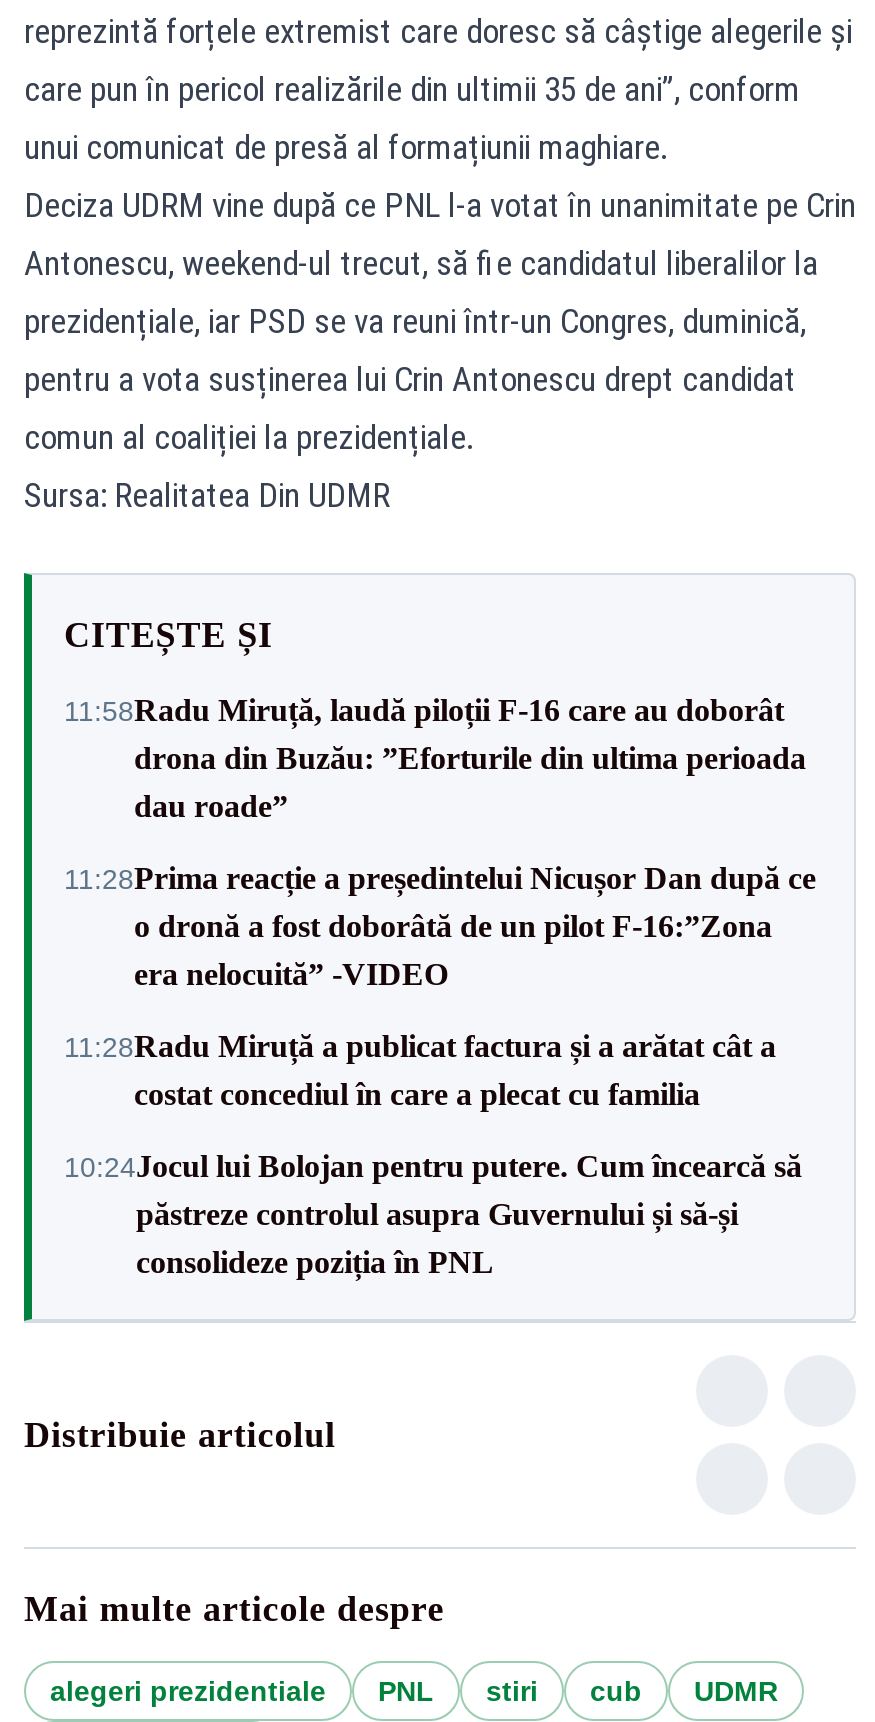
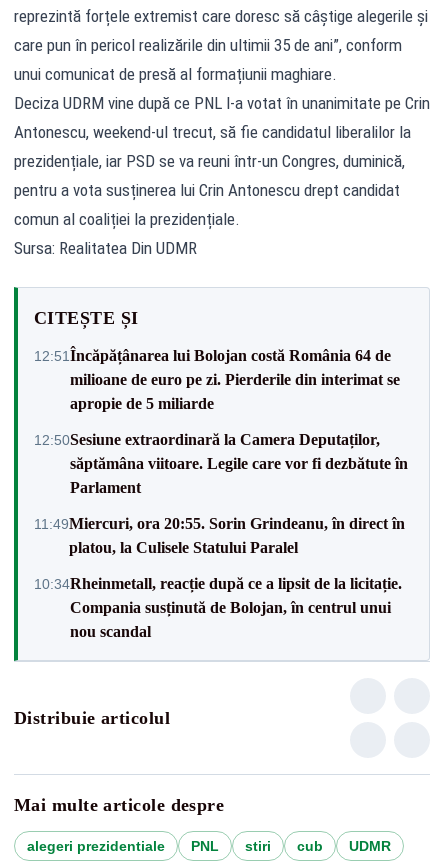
[64,693,806,823] 11:58Radu Miruță, laudă piloții F-16 care au doborât | drona din Buzău: ”Eforturile din ultima perioada | dau roade” -> [34,346,400,411] 12:51Încăpățânarea lui Bolojan costă România 64 de | milioane de euro pe zi. Pierderile din interimat se | apropie de 5 miliarde
[64,861,816,991] 11:28Prima reacție a președintelui Nicușor Dan după ce | o dronă a fost doborâtă de un pilot F-16:”Zona | era nelocuită” -VIDEO -> [34,430,408,495] 12:50Sesiune extraordinară la Camera Deputaților, | săptămâna viitoare. Legile care vor fi dezbătute în | Parlament
[64,1029,776,1111] 11:28Radu Miruță a publicat factura și a arătat cât a | costat concediul în care a plecat cu familia -> [34,514,405,555] 11:49Miercuri, ora 20:55. Sorin Grindeanu, în direct în | platou, la Culisele Statului Paralel
[64,1149,802,1279] 10:24Jocul lui Bolojan pentru putere. Cum încearcă să | păstreze controlul asupra Guvernului și să-și | consolideze poziția în PNL -> [34,574,402,639] 10:34Rheinmetall, reacție după ce a lipsit de la licitație. | Compania susținută de Bolojan, în centrul unui | nou scandal

